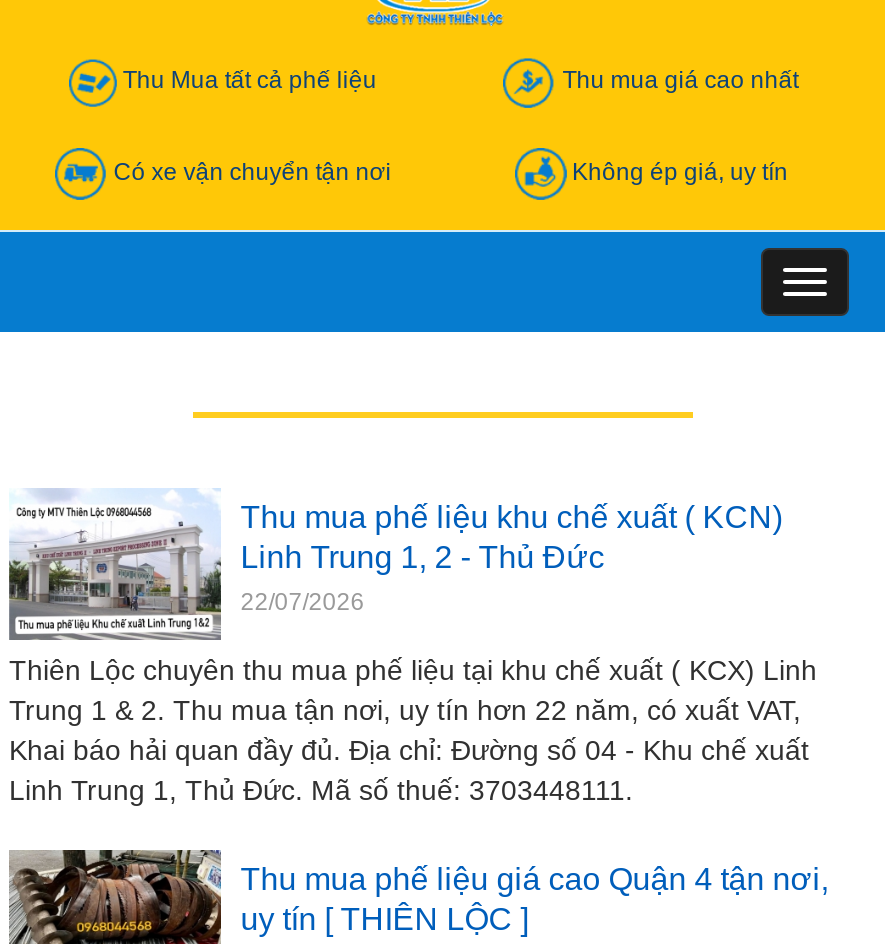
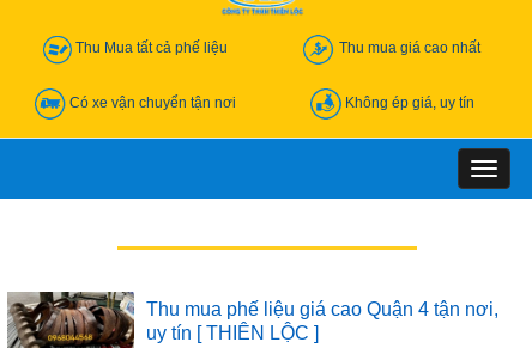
[9,488,817,806] [image] | Thu mua phế liệu khu chế xuất ( KCN) | Linh Trung 1, 2 - Thủ Đức | 22/07/2026 | Thiên Lộc chuyên thu mua phế liệu tại khu chế xuất ( KCX) Linh | Trung 1 & 2. Thu mua tận nơi, uy tín hơn 22 năm, có xuất VAT, | Khai báo hải quan đầy đủ. Địa chỉ: Đường số 04 - Khu chế xuất | Linh Trung 1, Thủ Đức. Mã số thuế: 3703448111. -> none

